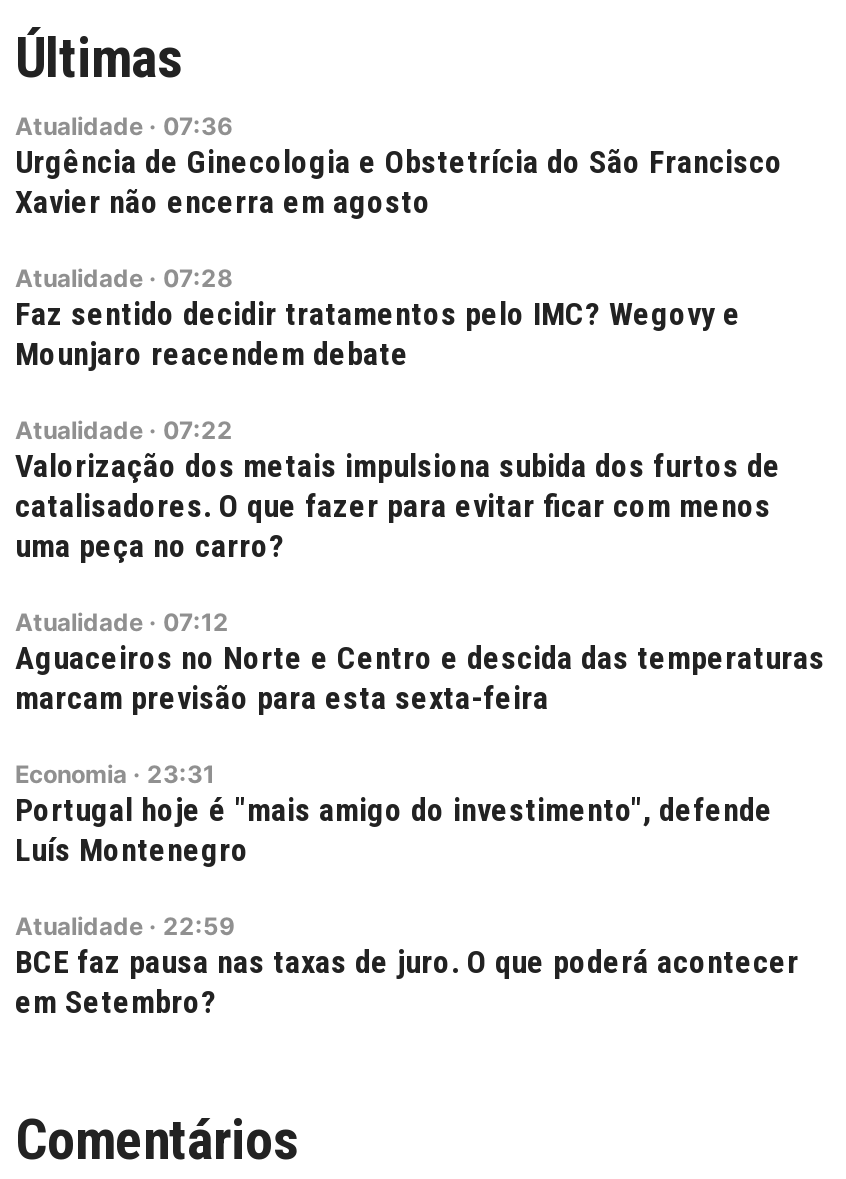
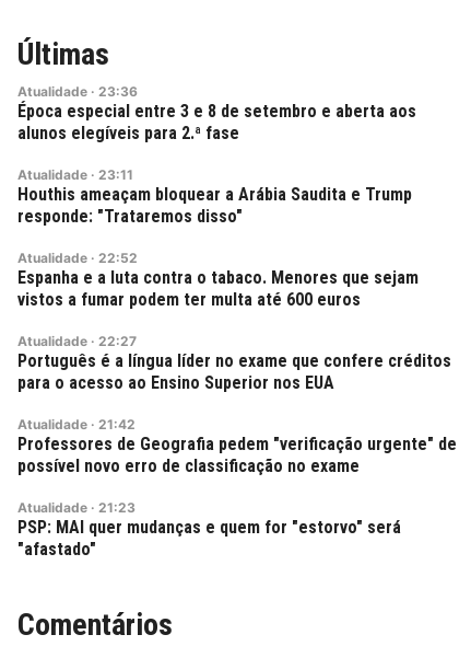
[15,110,783,220] Atualidade · 07:36 | Urgência de Ginecologia e Obstetrícia do São Francisco | Xavier não encerra em agosto -> [17,83,416,143] Atualidade · 23:36 | Época especial entre 3 e 8 de setembro e aberta aos | alunos elegíveis para 2.ª fase
[15,262,741,372] Atualidade · 07:28 | Faz sentido decidir tratamentos pelo IMC? Wegovy e | Mounjaro reacendem debate -> [17,166,412,226] Atualidade · 23:11 | Houthis ameaçam bloquear a Arábia Saudita e Trump | responde: "Trataremos disso"
[15,414,781,564] Atualidade · 07:22 | Valorização dos metais impulsiona subida dos furtos de | catalisadores. O que fazer para evitar ficar com menos | uma peça no carro? -> [17,249,419,310] Atualidade · 22:52 | Espanha e a luta contra o tabaco. Menores que sejam | vistos a fumar podem ter multa até 600 euros
[15,606,825,716] Atualidade · 07:12 | Aguaceiros no Norte e Centro e descida das temperaturas | marcam previsão para esta sexta-feira -> [17,333,451,393] Atualidade · 22:27 | Português é a língua líder no exame que confere créditos | para o acesso ao Ensino Superior nos EUA
[15,758,773,868] Economia · 23:31 | Portugal hoje é "mais amigo do investimento", defende | Luís Montenegro -> [17,416,457,476] Atualidade · 21:42 | Professores de Geografia pedem "verificação urgente" de | possível novo erro de classificação no exame
[15,910,799,1020] Atualidade · 22:59 | BCE faz pausa nas taxas de juro. O que poderá acontecer | em Setembro? -> [17,499,401,559] Atualidade · 21:23 | PSP: MAI quer mudanças e quem for "estorvo" será | "afastado"

